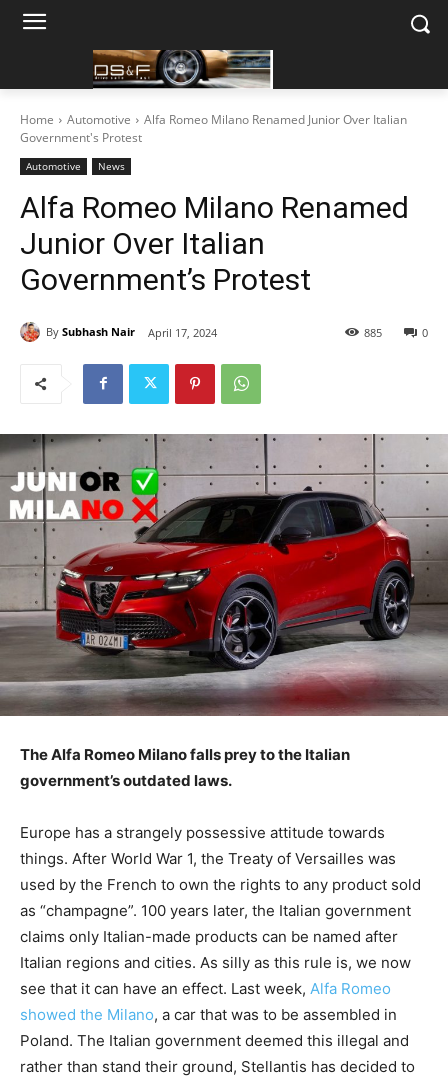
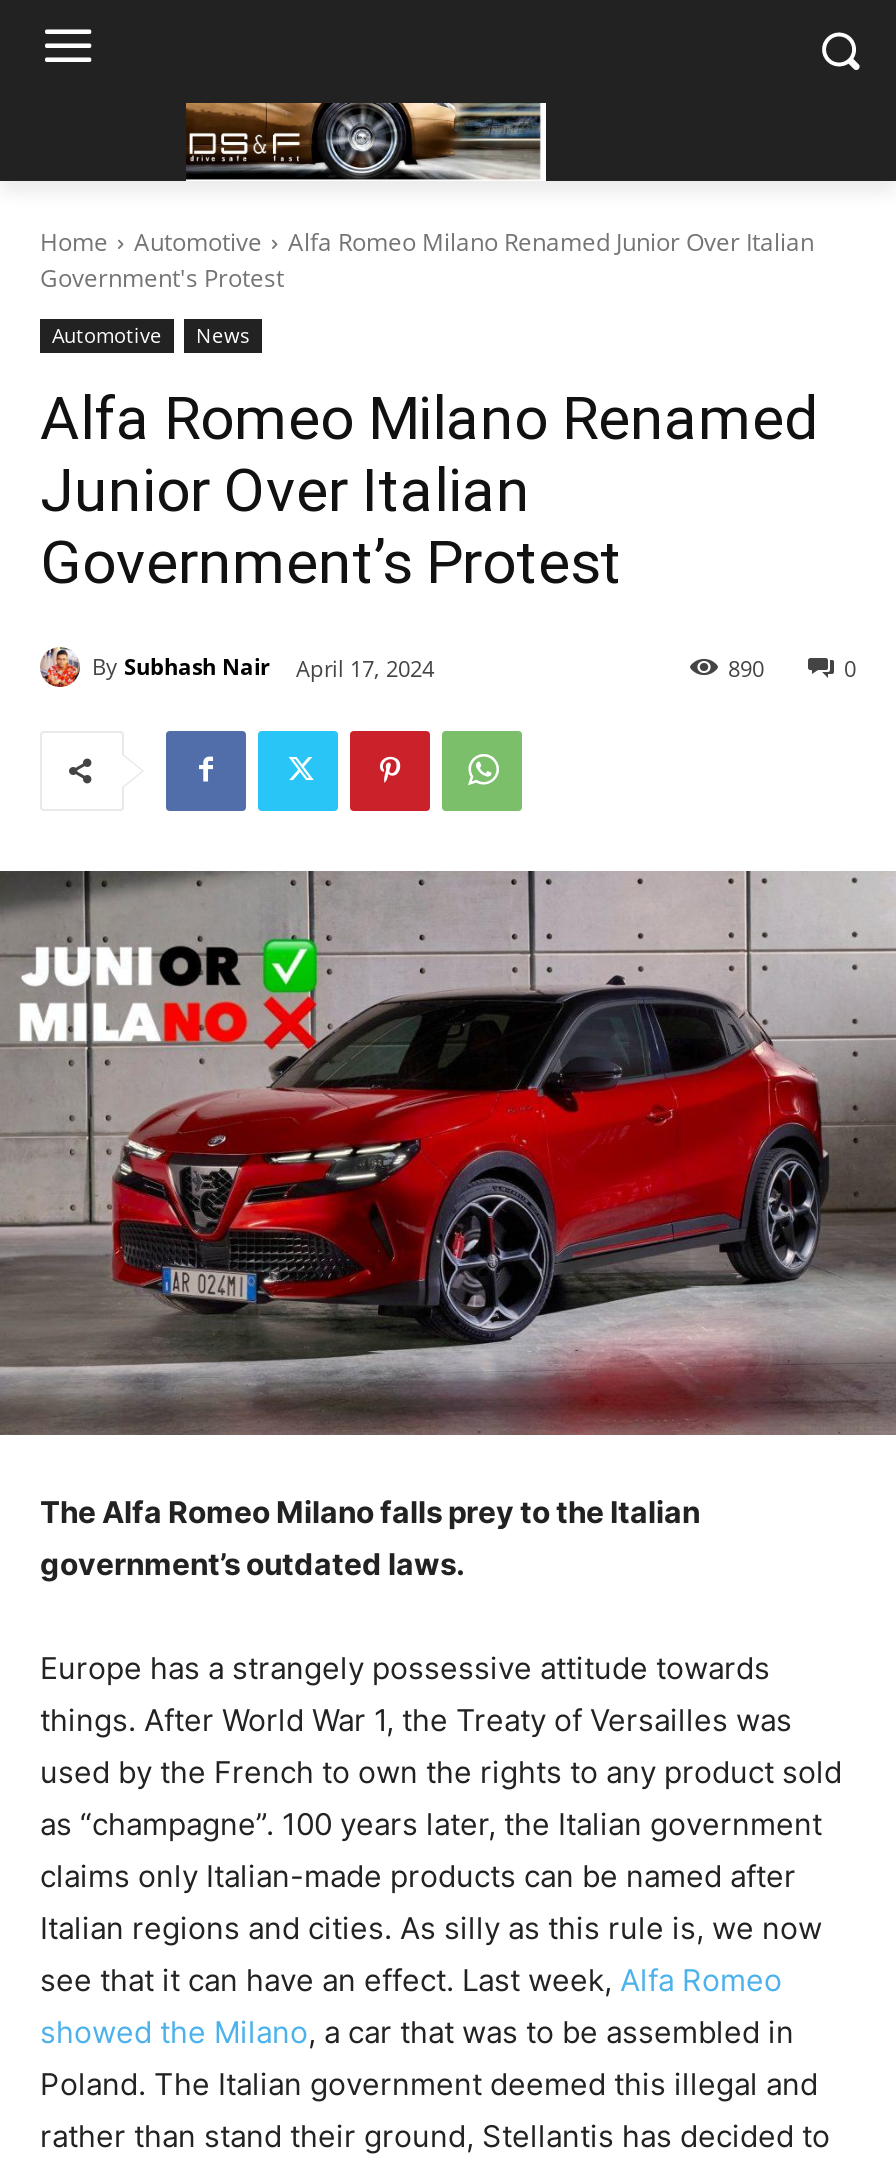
[364,325,382,340] 885 -> [728,653,764,683] 890

